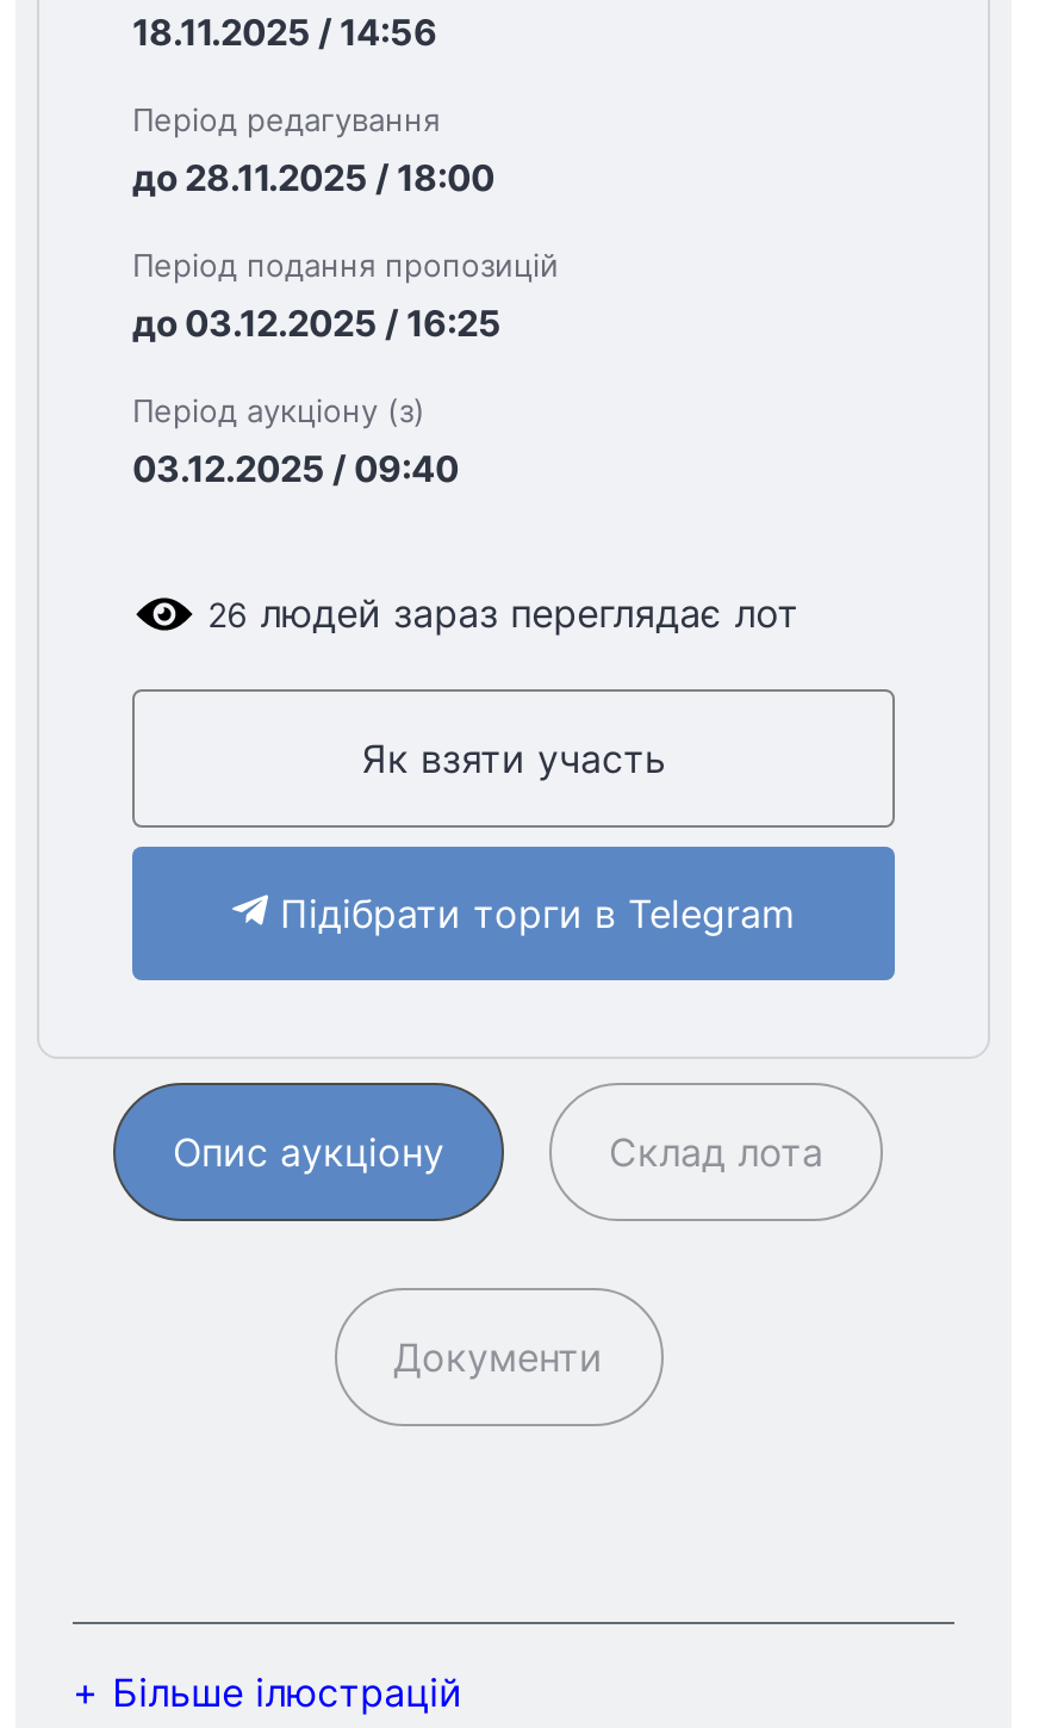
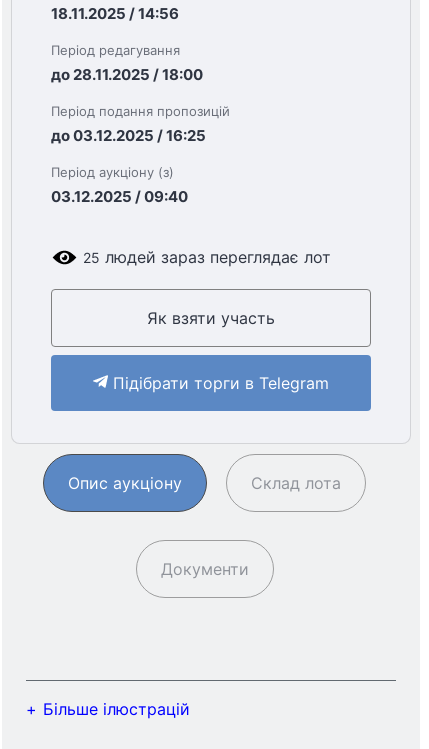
[208,590,799,638] 26 людей зараз переглядає лот -> [83,247,331,267] 25 людей зараз переглядає лот

